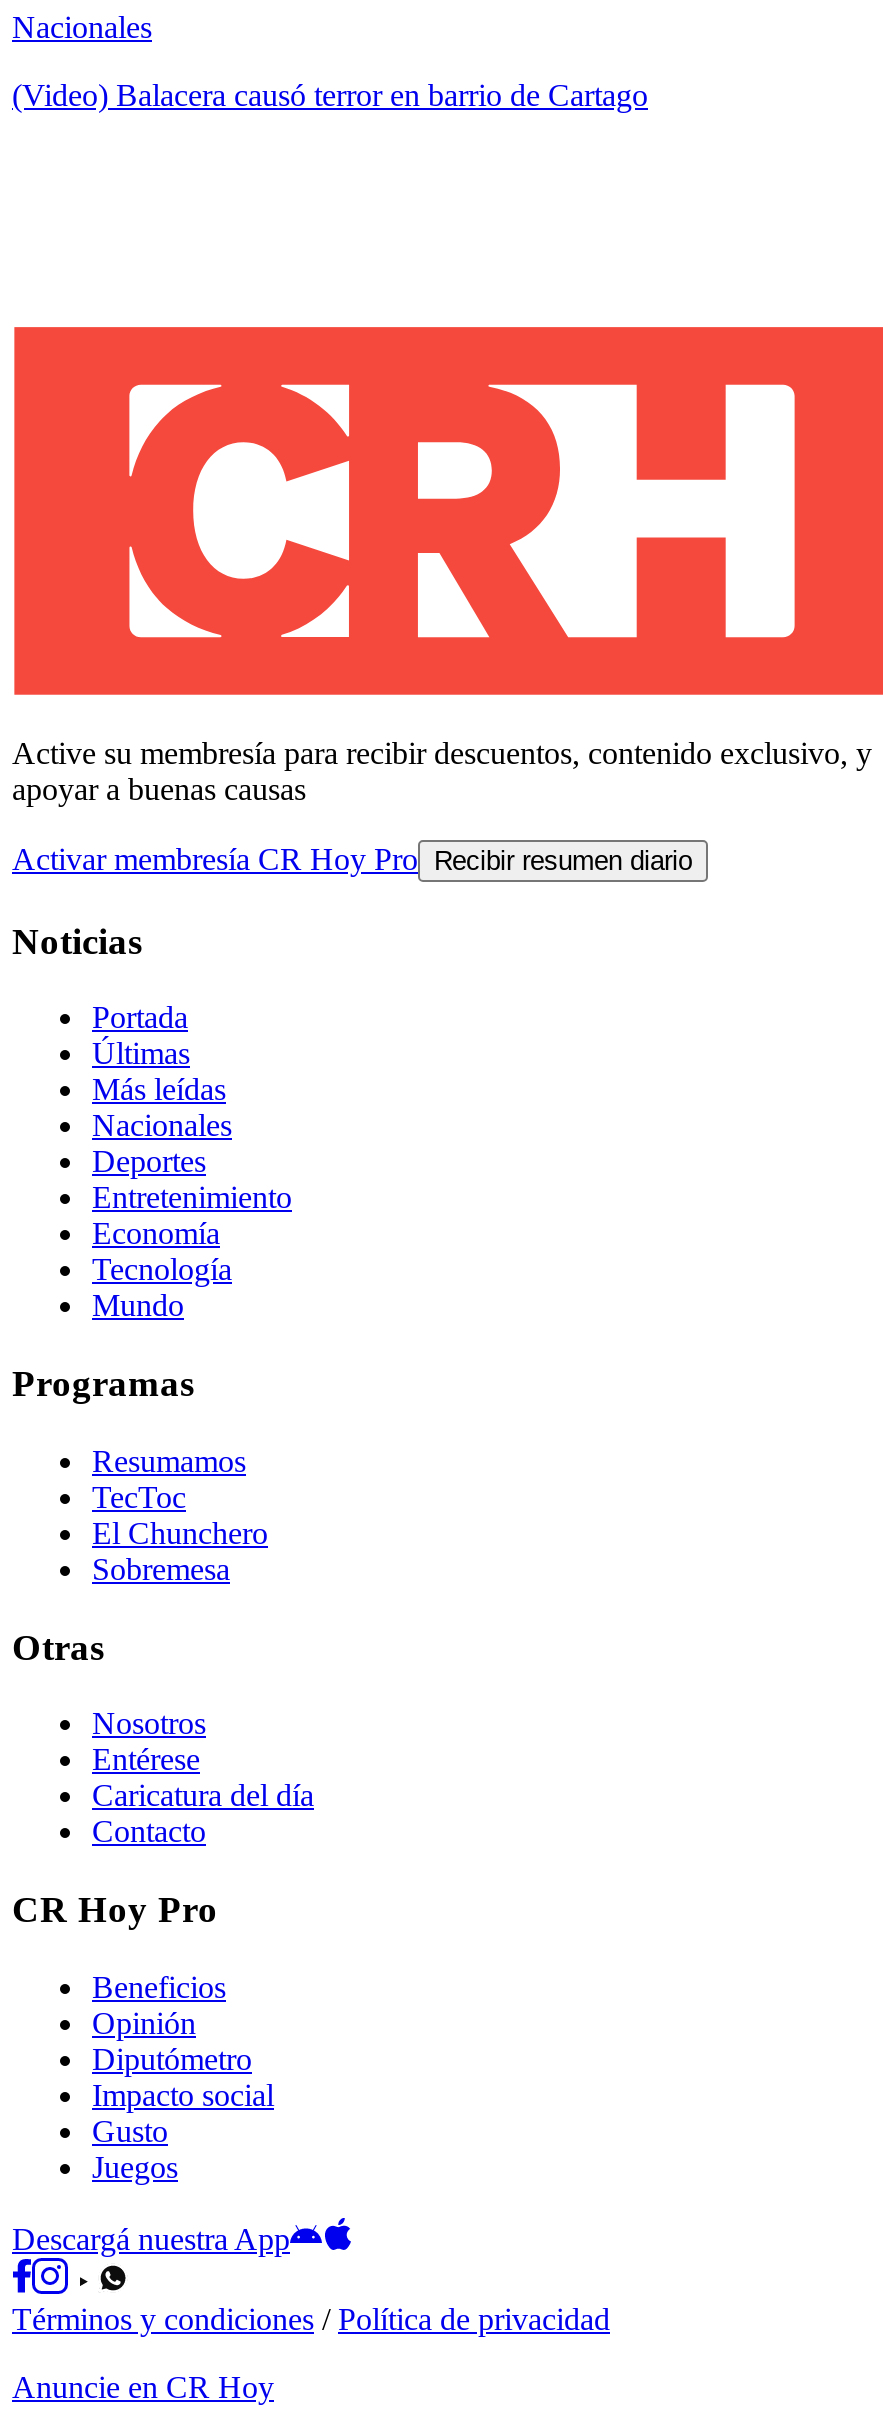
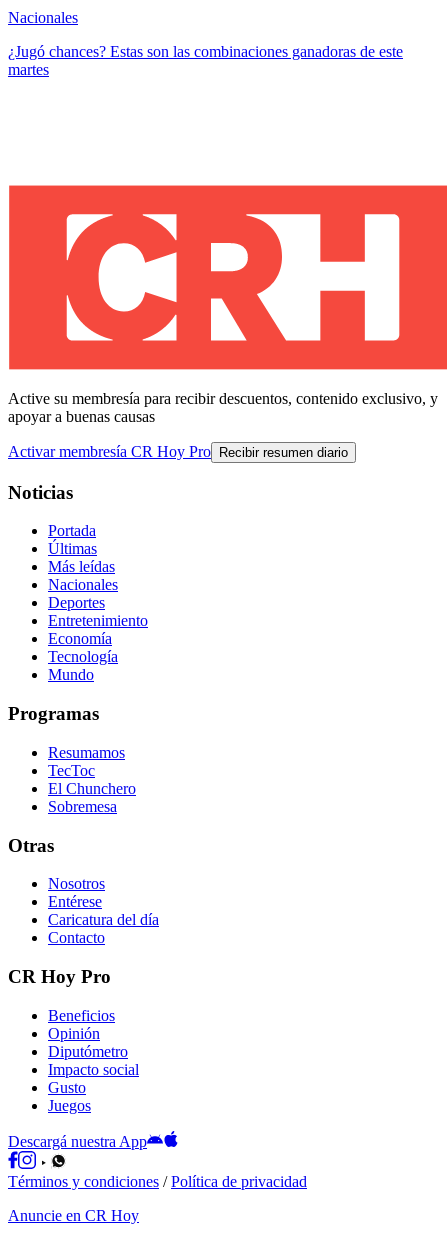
[12,78,648,112] (Video) Balacera causó terror en barrio de Cartago -> [8,43,403,78] ¿Jugó chances? Estas son las combinaciones ganadoras de este | martes

